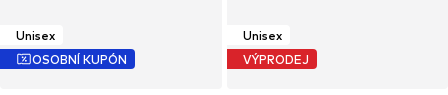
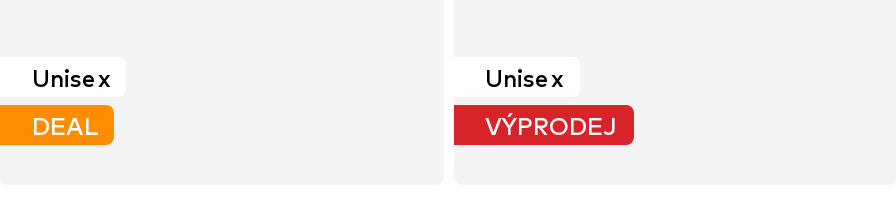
[32,52,127,67] OSOBNÍ KUPÓN -> [32,111,98,141] DEAL

